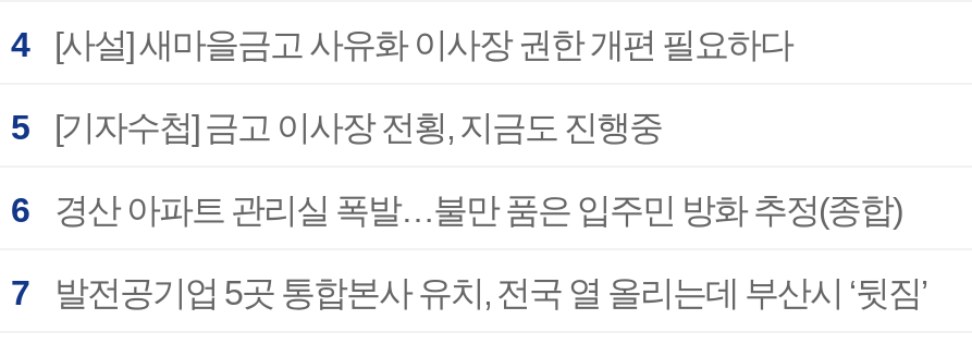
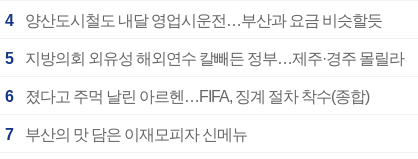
[54,26,792,63] [사설] 새마을금고 사유화 이사장 권한 개편 필요하다 -> [25,12,382,29] 양산도시철도 내달 영업시운전…부산과 요금 비슷할듯
[54,109,662,146] [기자수첩] 금고 이사장 전횡, 지금도 진행중 -> [25,50,404,67] 지방의회 외유성 해외연수 칼빼든 정부…제주·경주 몰릴라
[54,192,901,229] 경산 아파트 관리실 폭발…불만 품은 입주민 방화 추정(종합) -> [25,88,369,105] 졌다고 주먹 날린 아르헨…FIFA, 징계 절차 착수(종합)
[54,274,927,311] 발전공기업 5곳 통합본사 유치, 전국 열 올리는데 부산시 ‘뒷짐’ -> [25,126,247,143] 부산의 맛 담은 이재모피자 신메뉴

